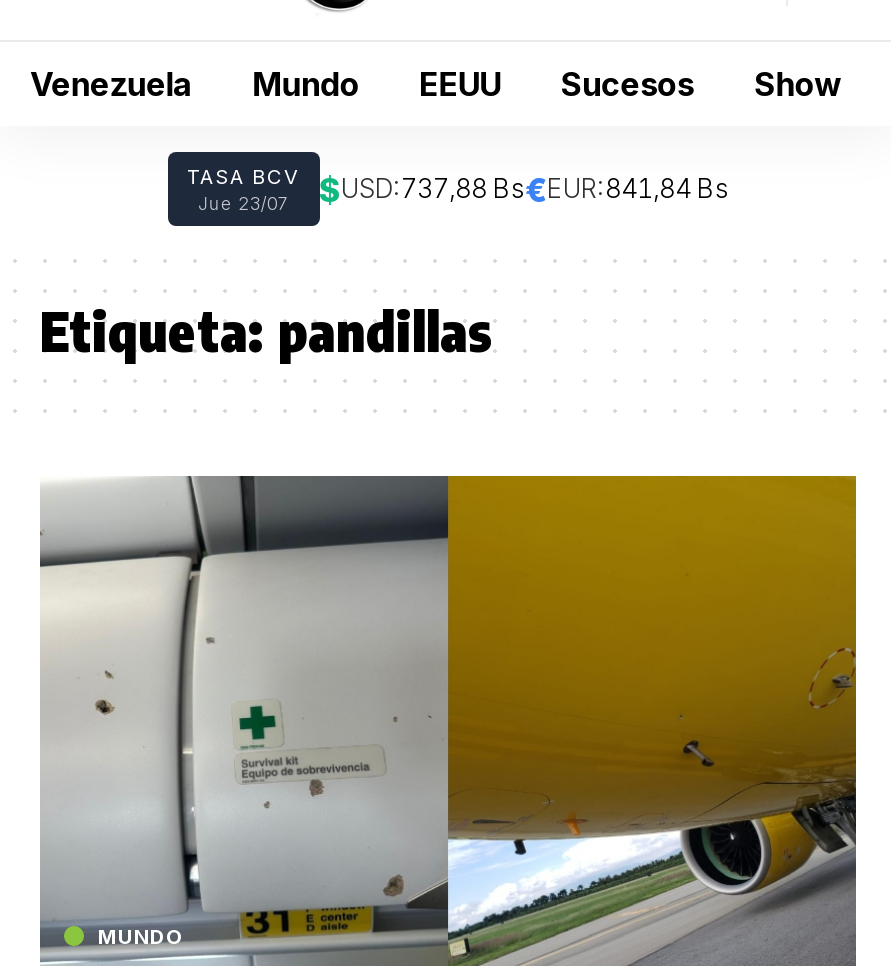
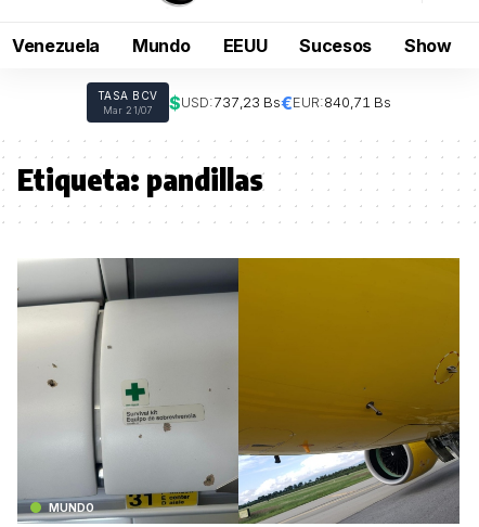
[198,169,729,214] Jue 23/07 | $USD:737,88 Bs€EUR:841,84 Bs -> [103,92,391,116] Mar 21/07 | $USD:737,23 Bs€EUR:840,71 Bs

